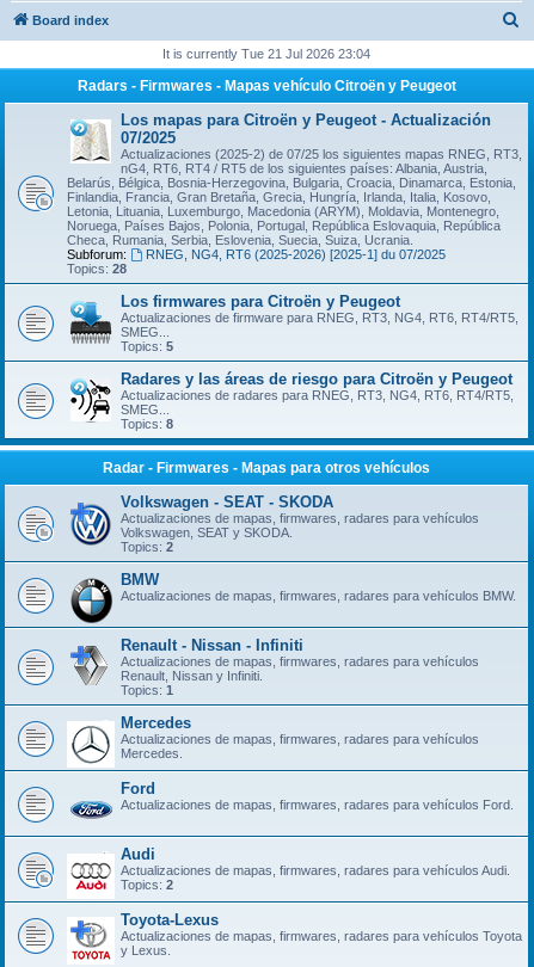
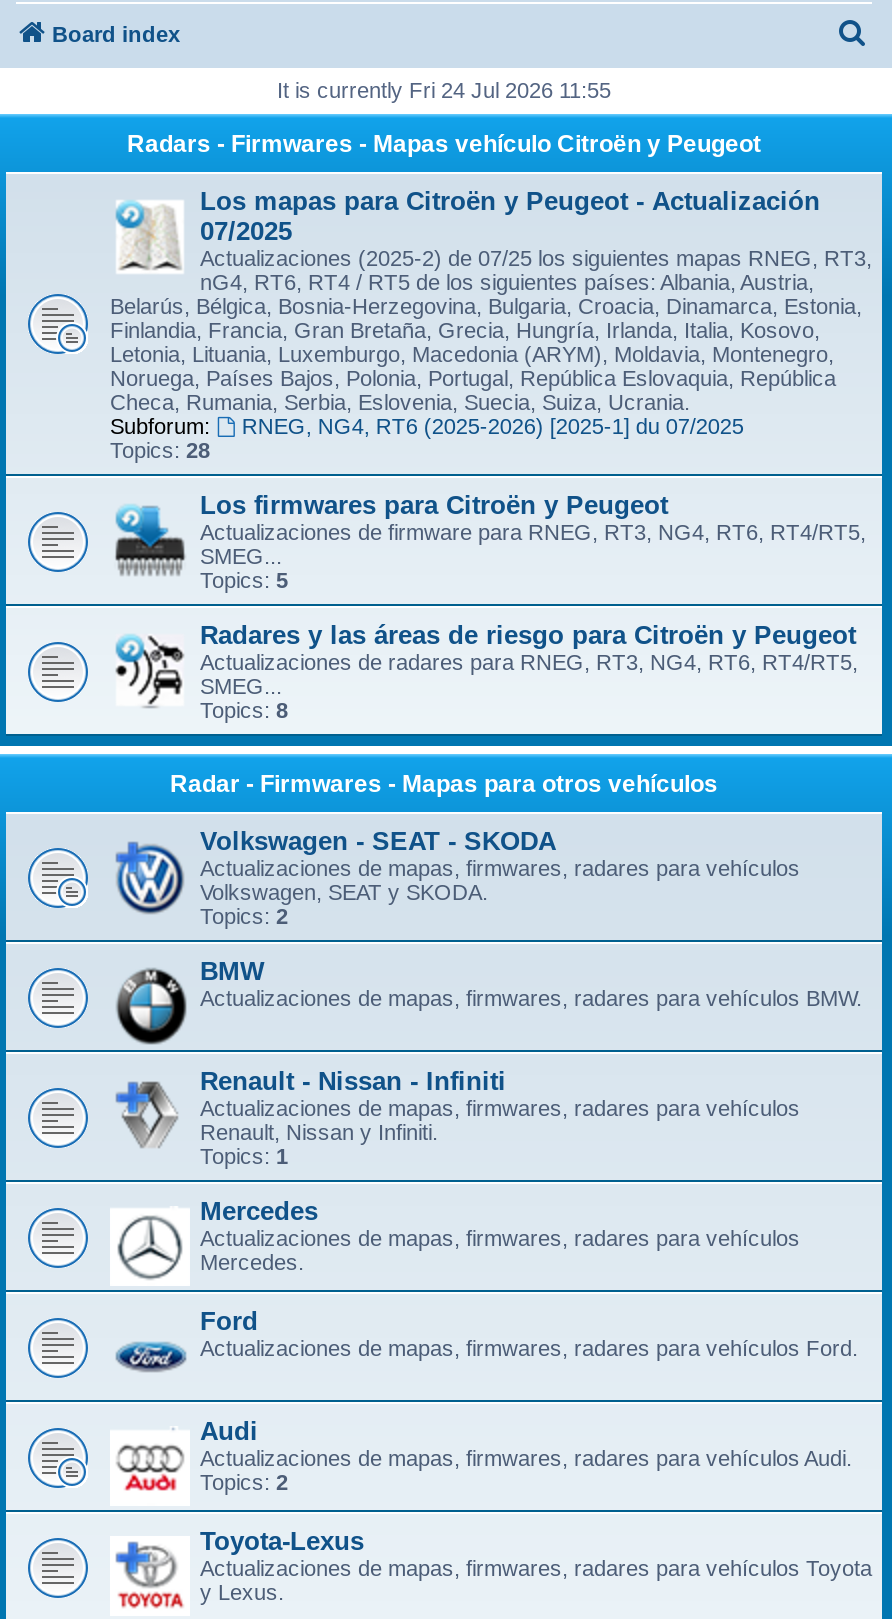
[162,47,370,61] It is currently Tue 21 Jul 2026 23:04 -> [277,78,611,102] It is currently Fri 24 Jul 2026 11:55

